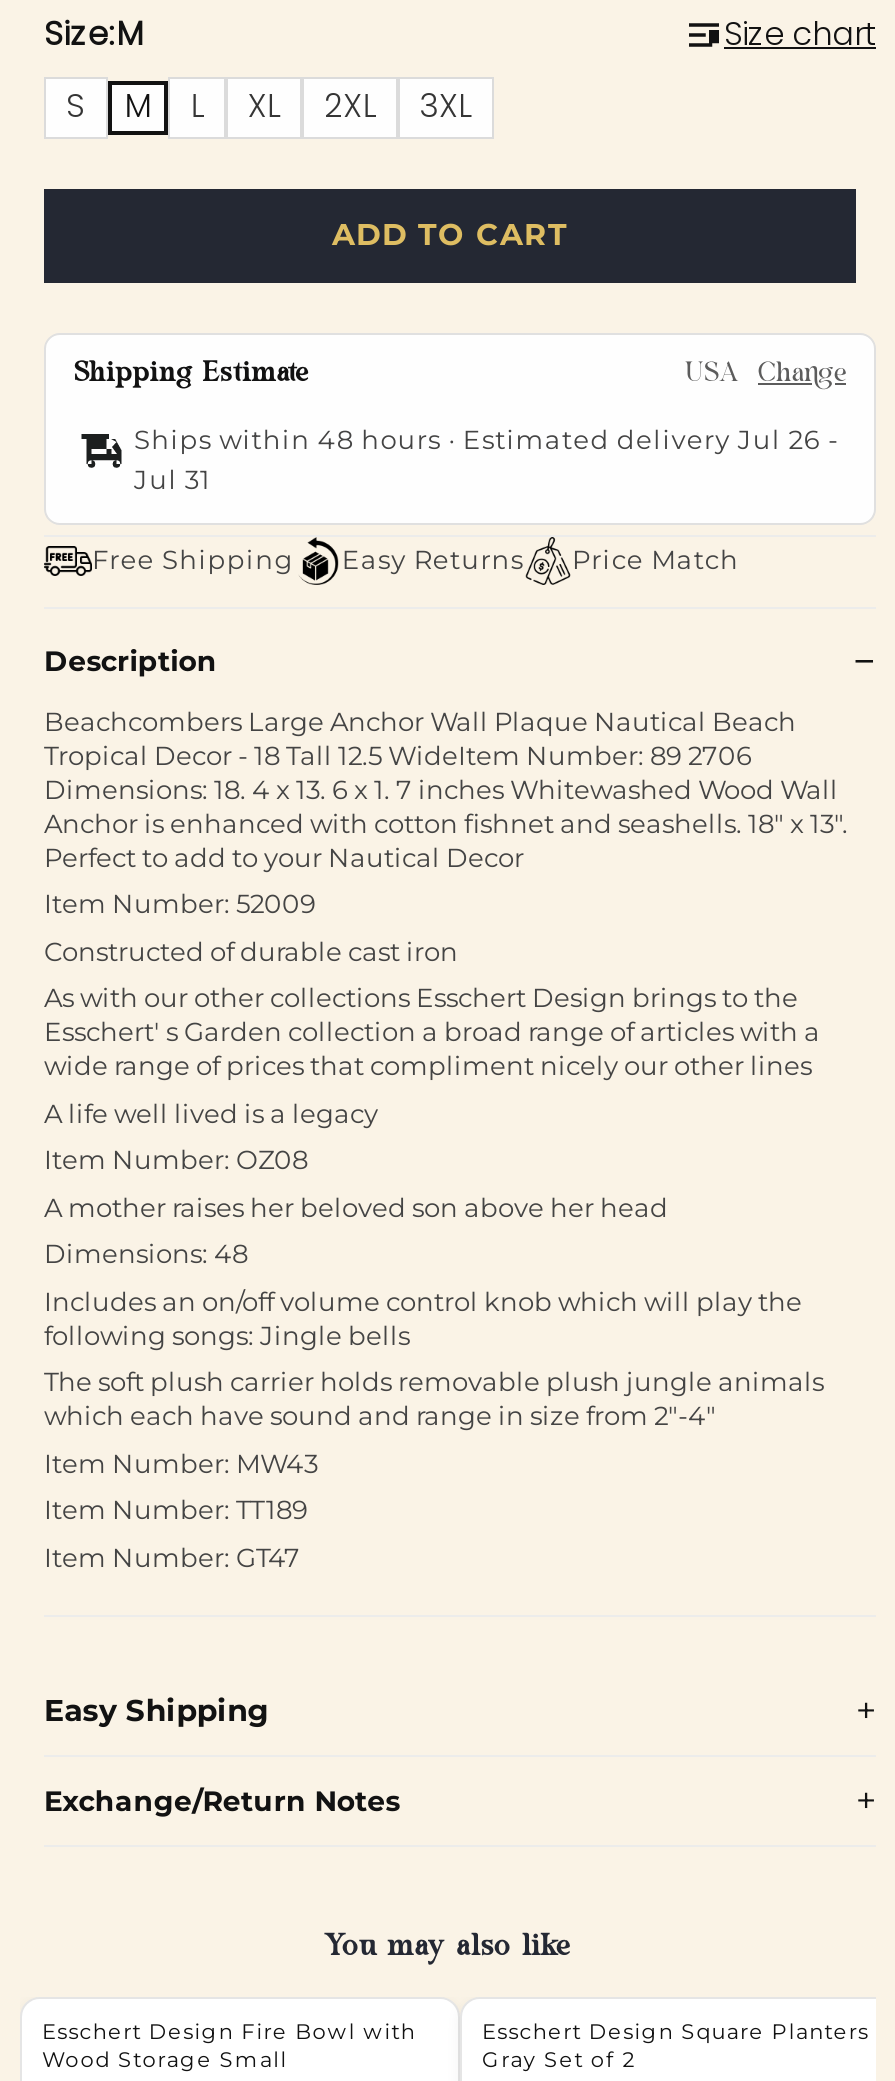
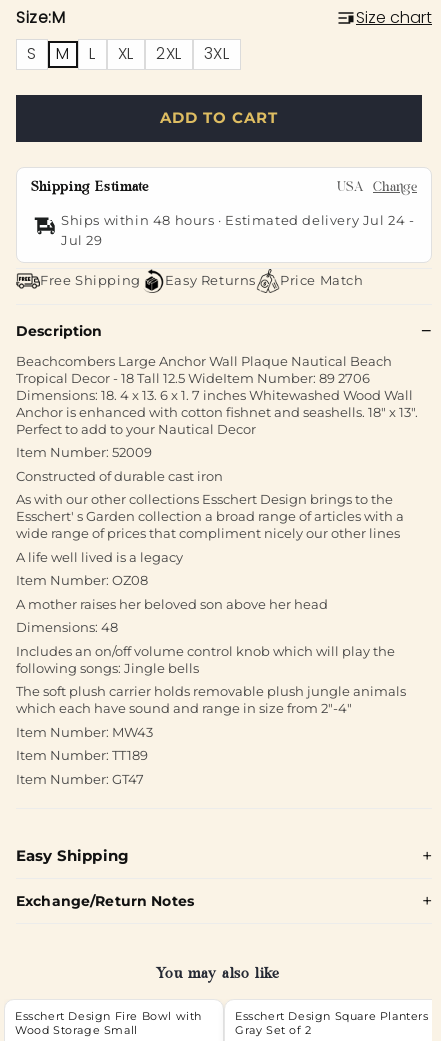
[134,422,839,454] Ships within 48 hours · Estimated delivery Jul 26 - -> [61,211,415,227] Ships within 48 hours · Estimated delivery Jul 24 -
[134,462,211,494] Jul 31 -> [61,231,103,247] Jul 29

